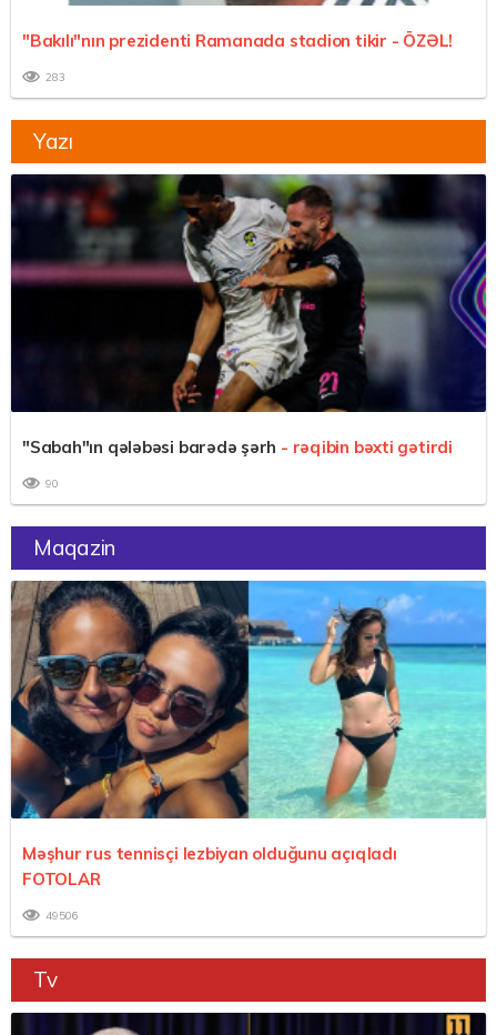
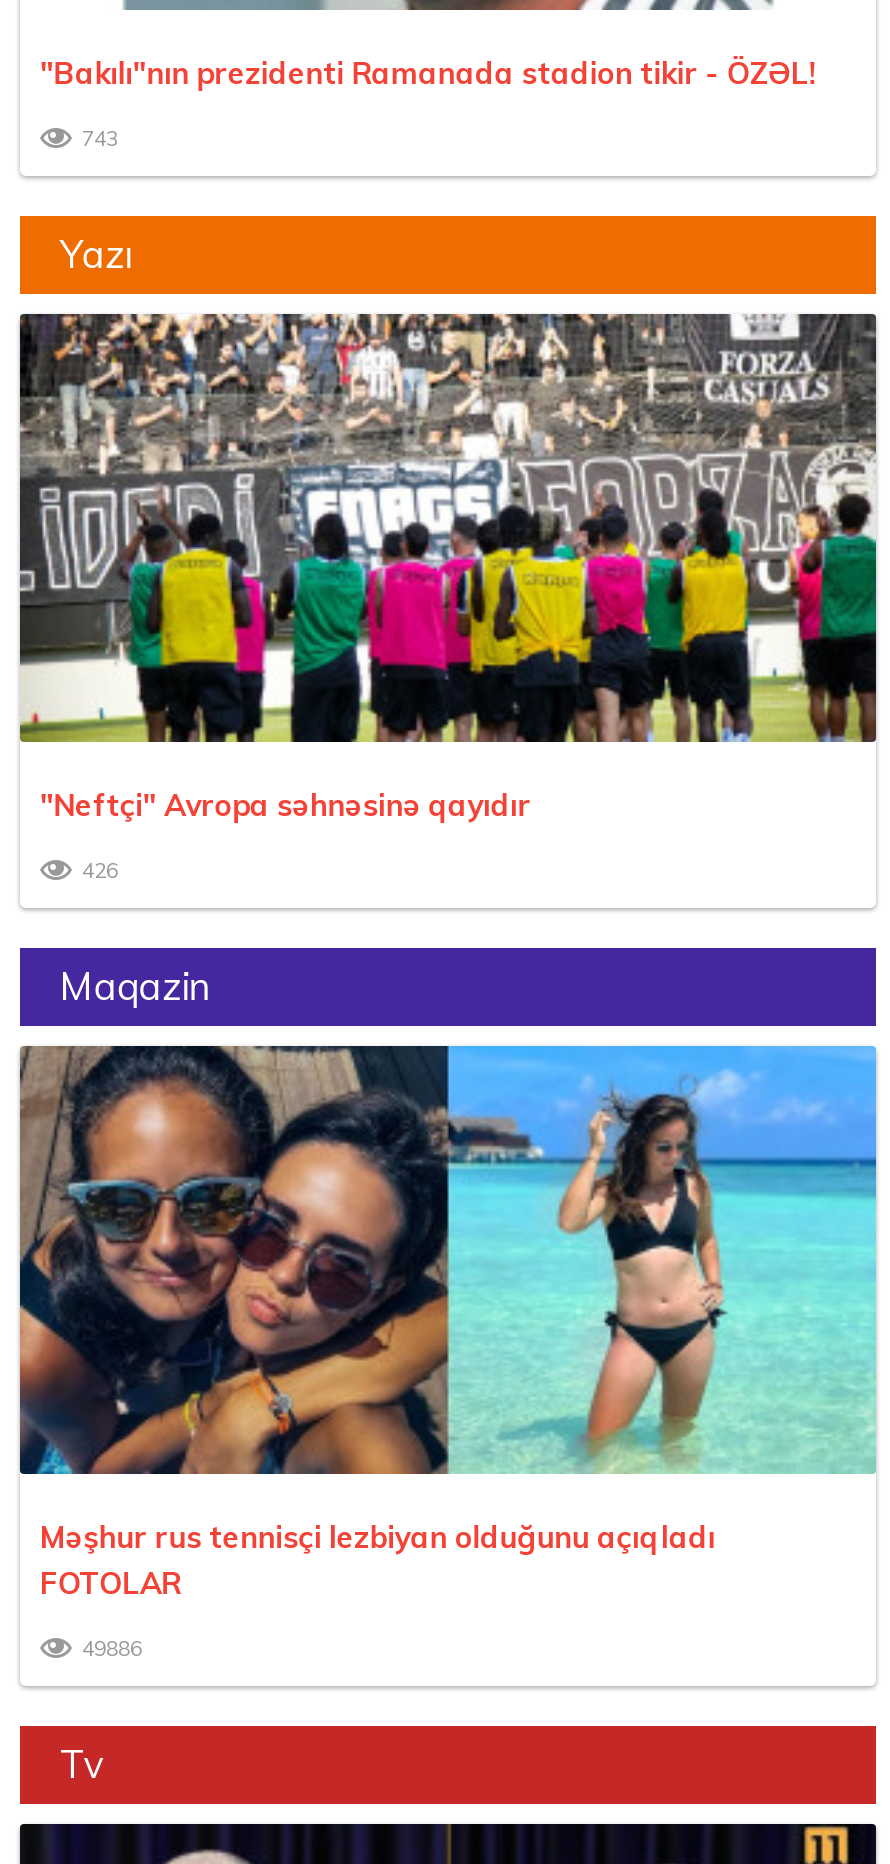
[45,70,65,84] 283 -> [82,126,118,152] 743
[10,173,487,458] [image] | "Sabah"ın qələbəsi barədə şərh - rəqibin bəxti gətirdi -> [18,312,878,824] [image] | "Neftçi" Avropa səhnəsinə qayıdır
[45,476,59,491] 90 -> [82,858,118,884] 426
[45,908,79,923] 49506 -> [82,1636,142,1662] 49886

